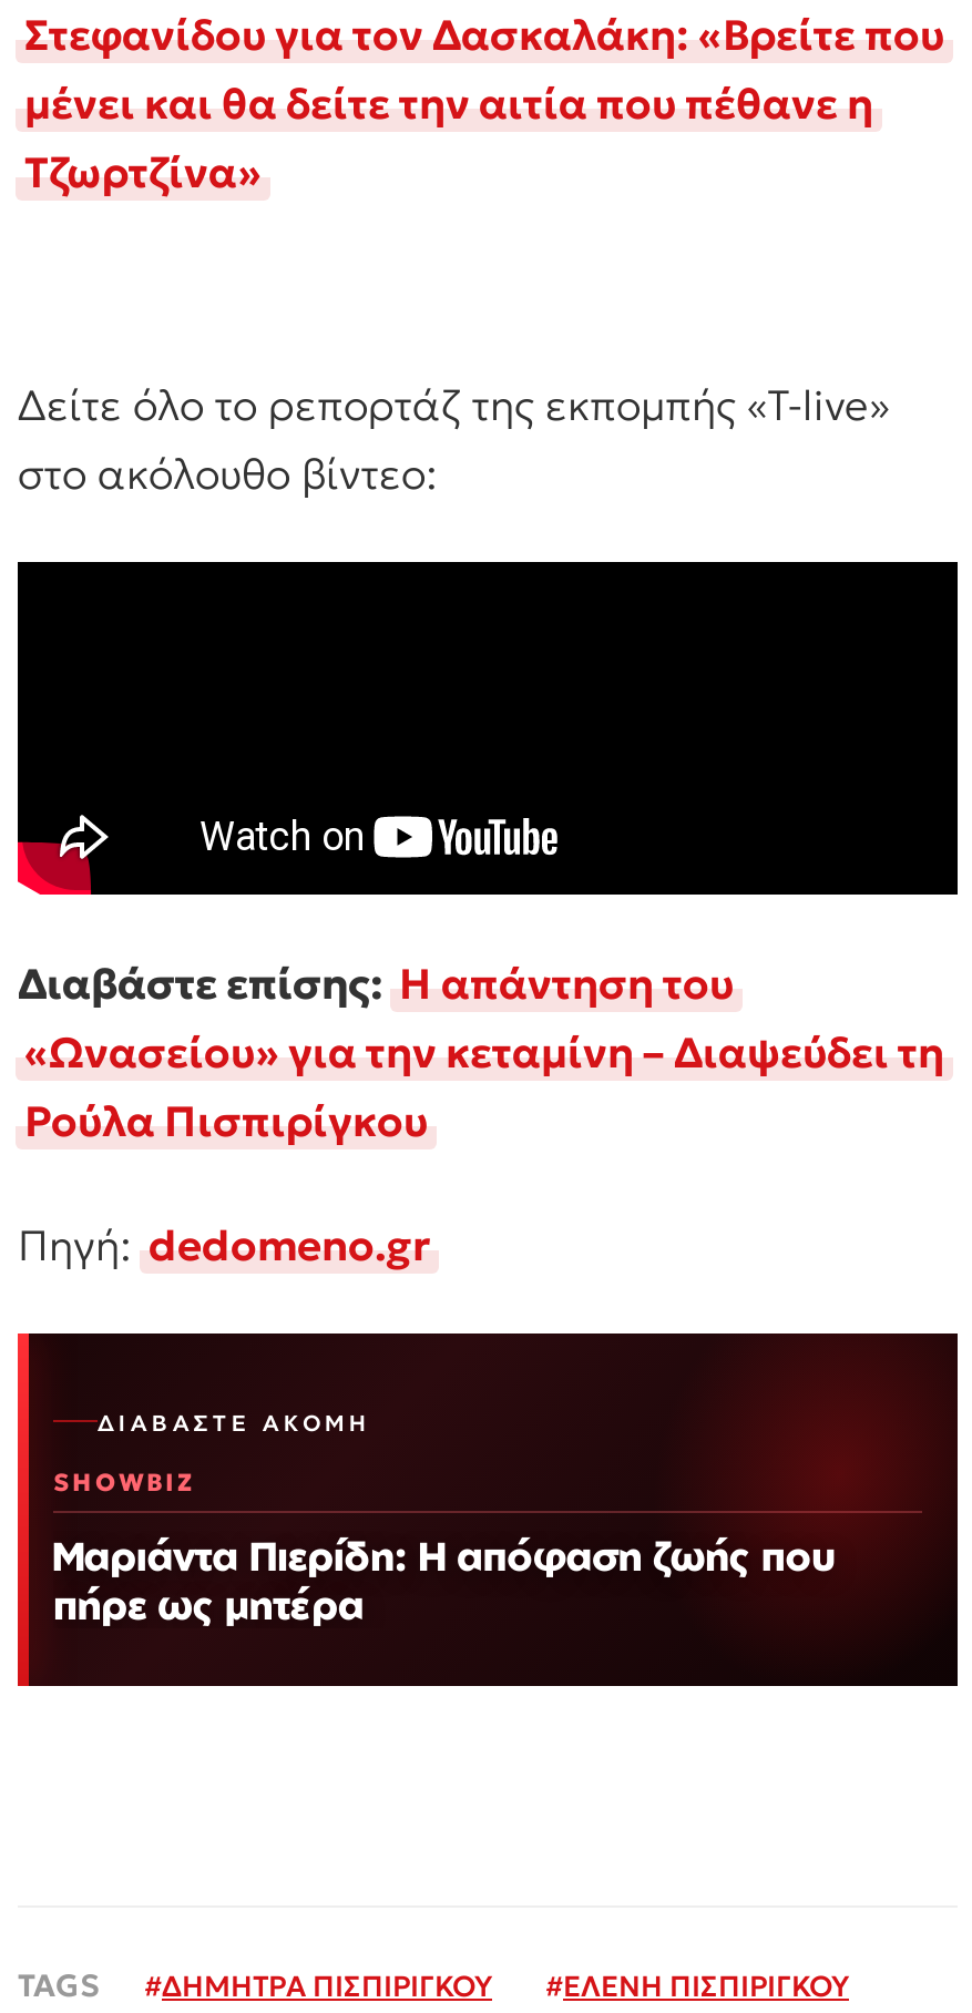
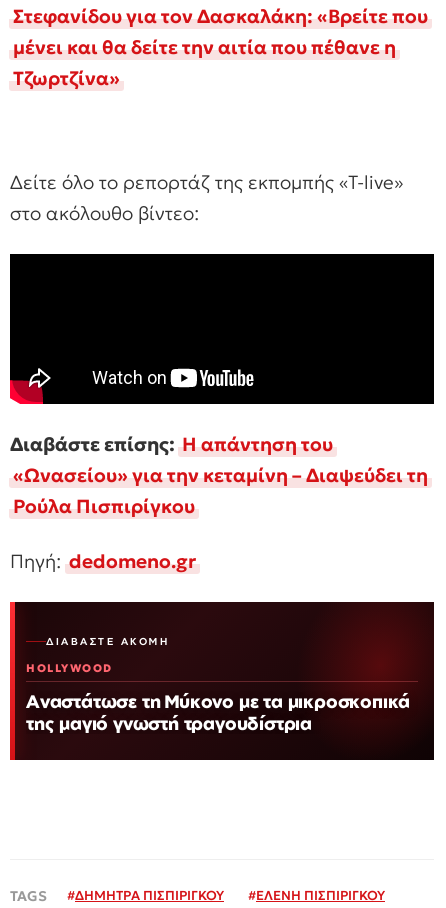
[53,1467,196,1498] SHOWBIZ -> [26,661,112,675] HOLLYWOOD
[53,1531,835,1628] Μαριάντα Πιερίδη: Η απόφαση ζωής που | πήρε ως μητέρα -> [26,690,410,734] Αναστάτωσε τη Μύκονο με τα μικροσκοπικά | της μαγιό γνωστή τραγουδίστρια

